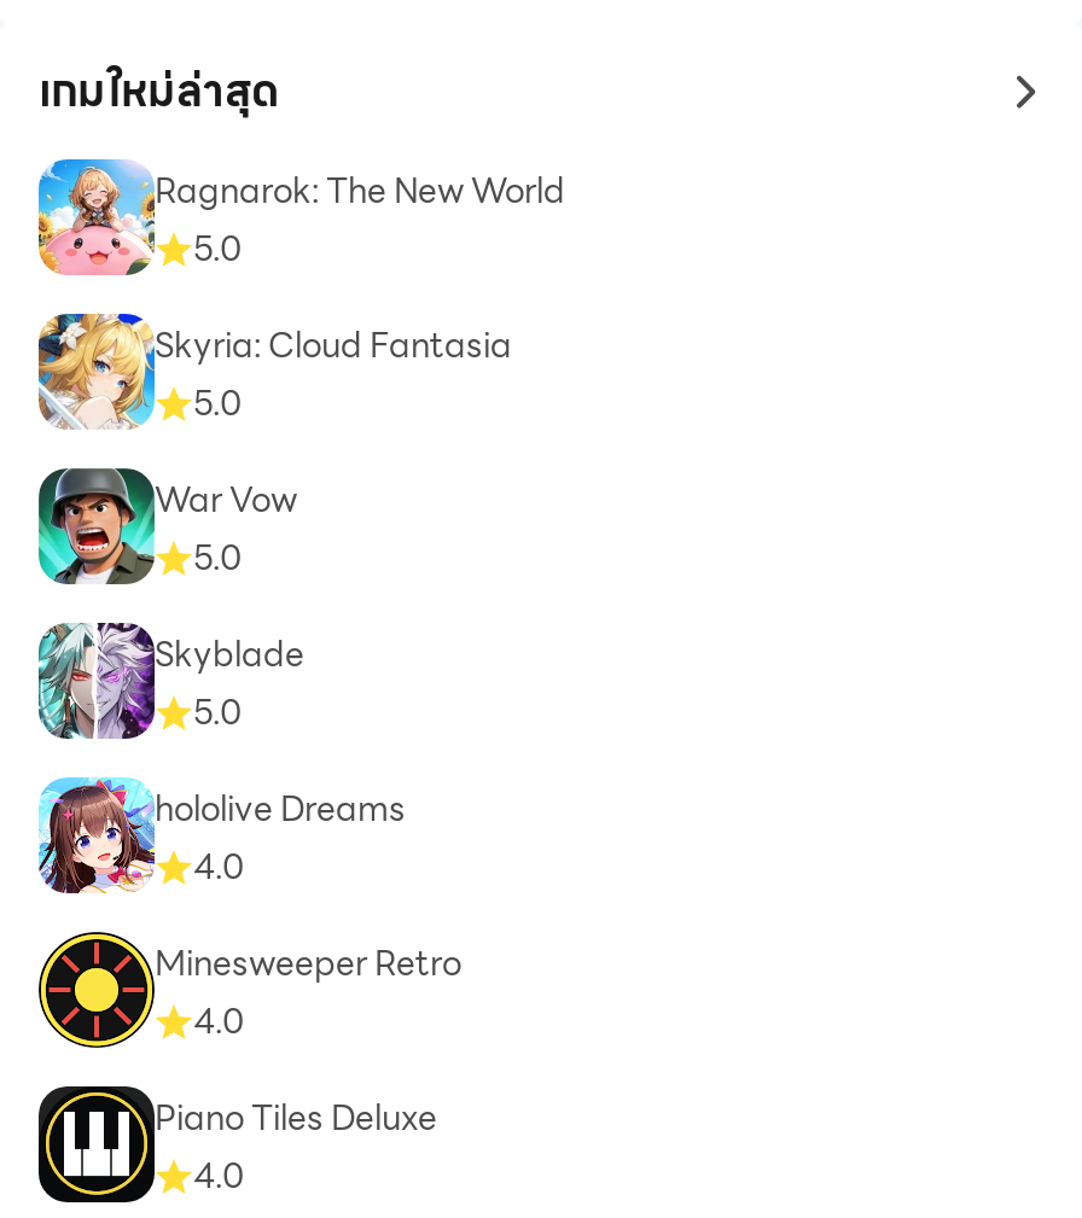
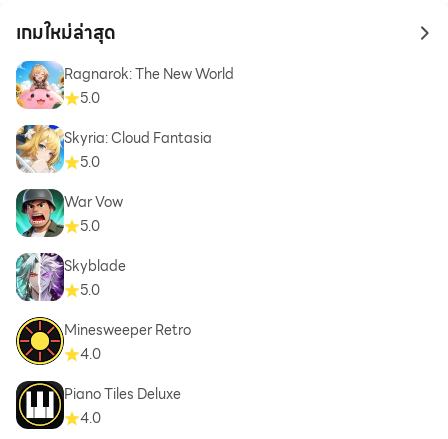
[39,777,406,896] [image] | hololive Dreams | 4.0 -> none

